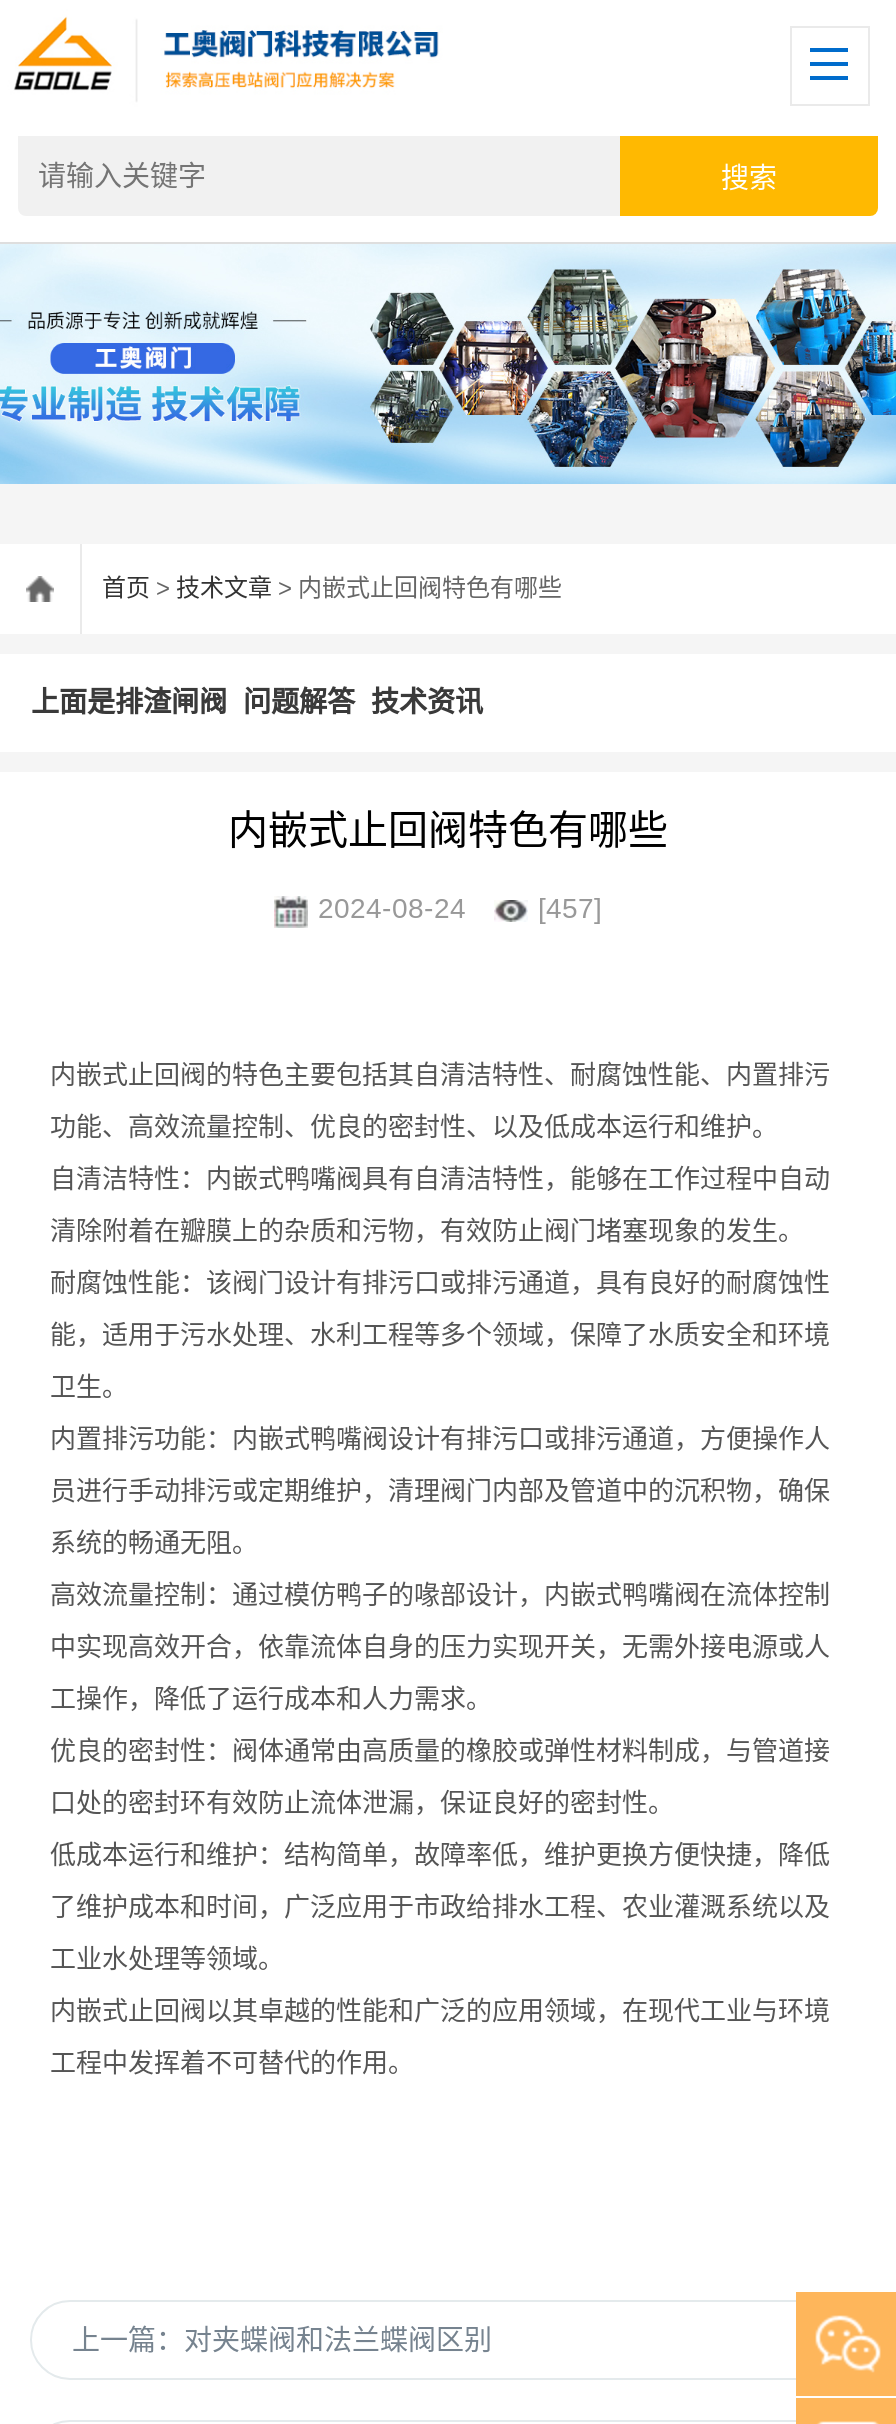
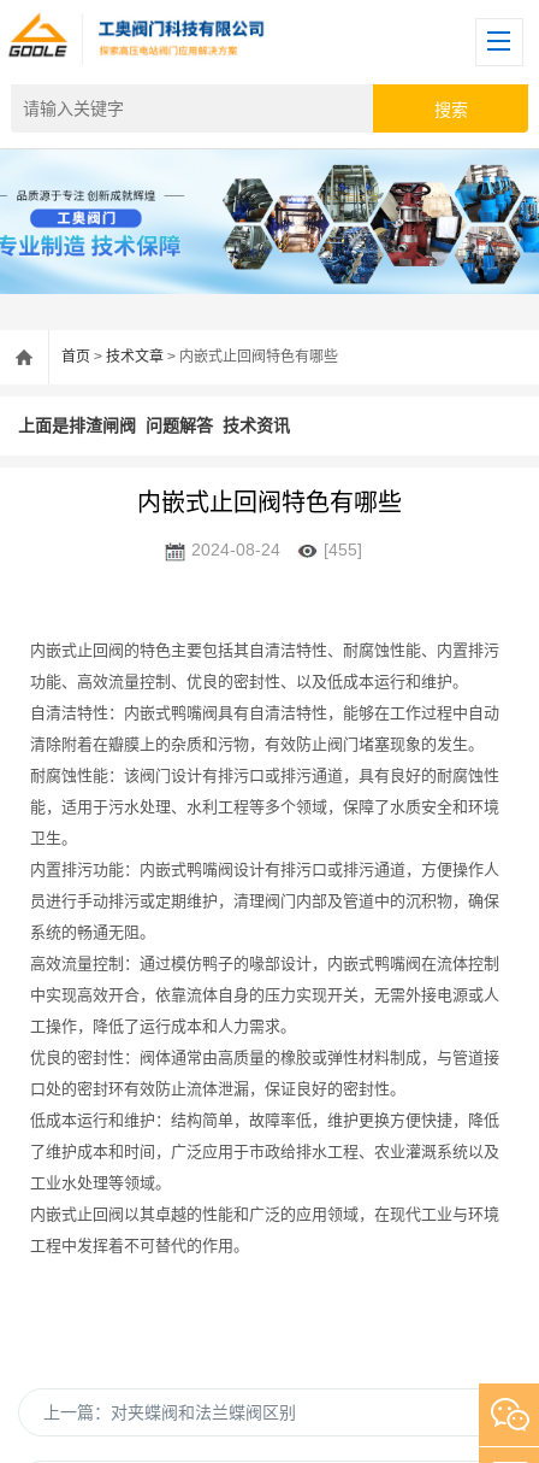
[538,892,602,924] [457] -> [324,540,362,559] [455]

